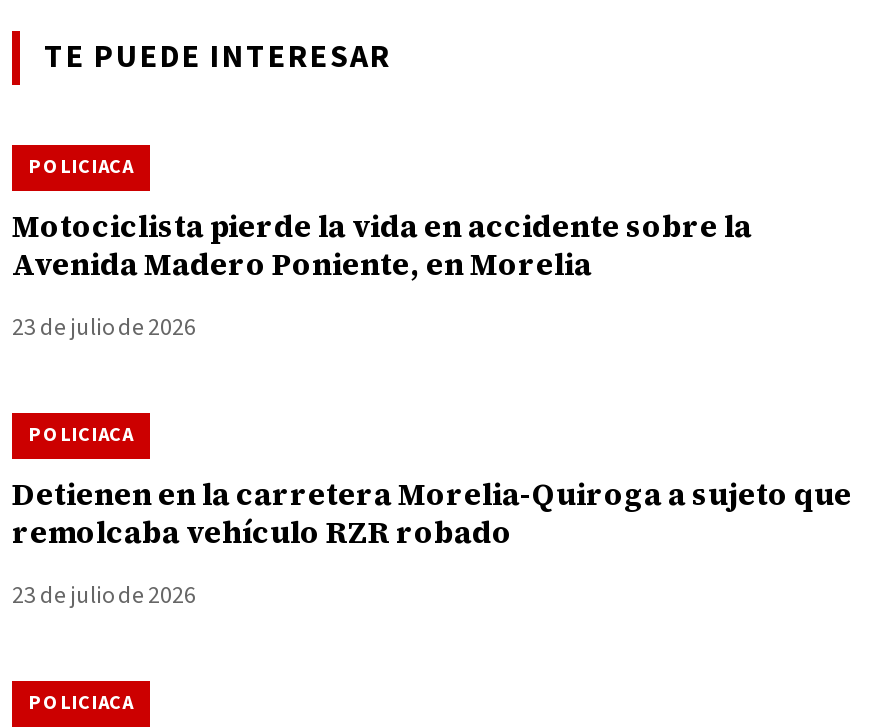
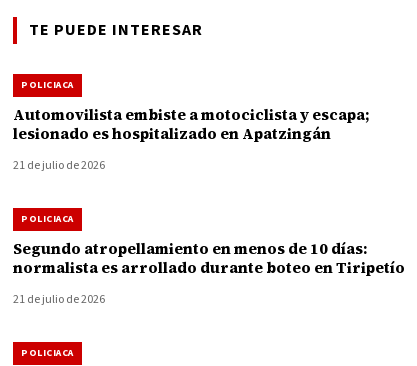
[12,205,752,285] Motociclista pierde la vida en accidente sobre la | Avenida Madero Poniente, en Morelia -> [13,104,370,144] Automovilista embiste a motociclista y escapa; | lesionado es hospitalizado en Apatzingán
[12,311,196,345] 23 de julio de 2026 -> [13,157,105,174] 21 de julio de 2026
[12,473,852,553] Detienen en la carretera Morelia-Quiroga a sujeto que | remolcaba vehículo RZR robado -> [13,238,405,278] Segundo atropellamiento en menos de 10 días: | normalista es arrollado durante boteo en Tiripetío
[12,579,196,613] 23 de julio de 2026 -> [13,291,105,308] 21 de julio de 2026

